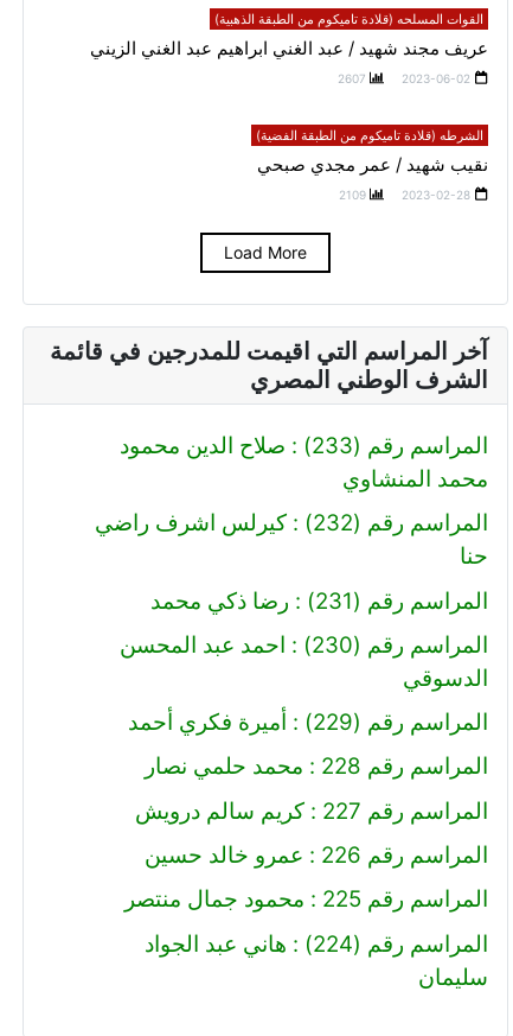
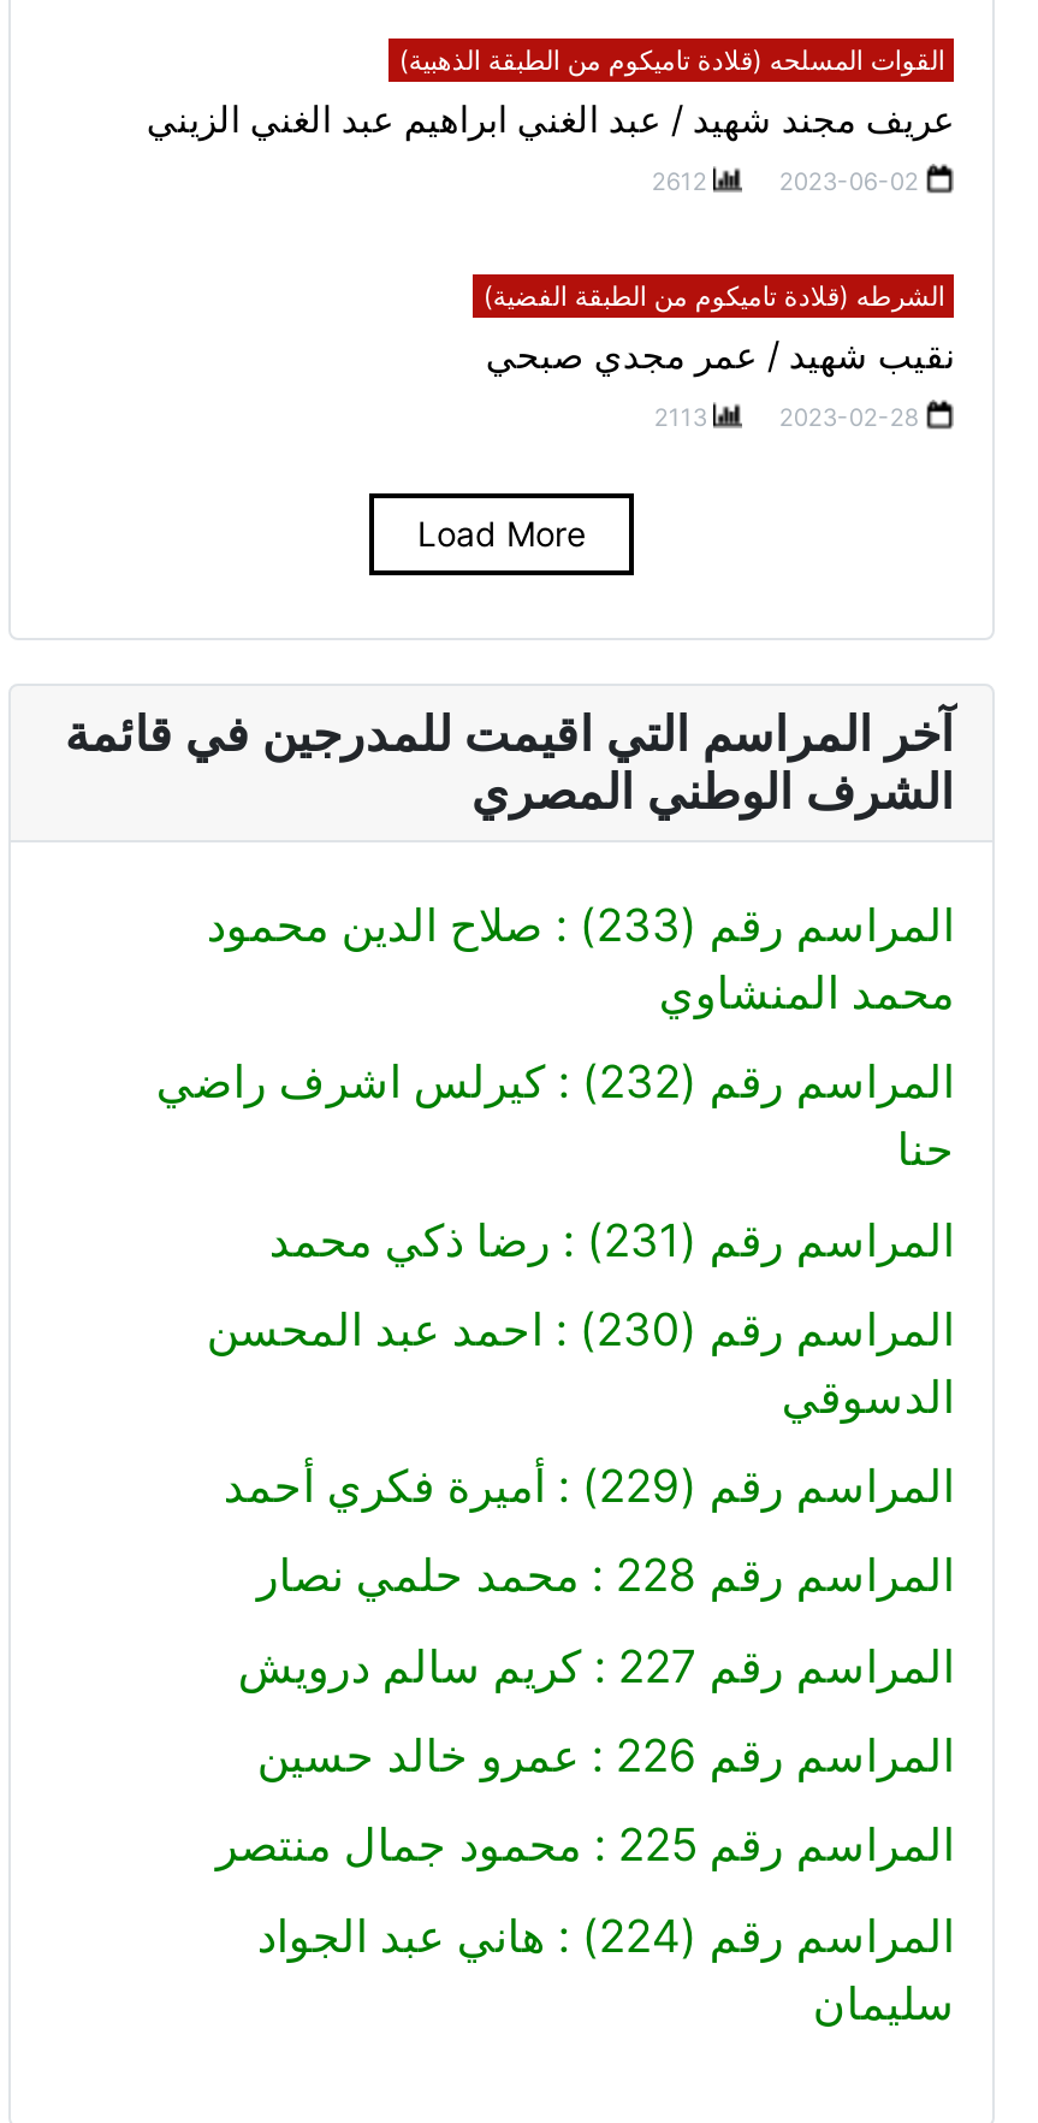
[338,71,366,85] 2607 -> [651,165,707,194] 2612
[339,187,366,201] 2109 -> [654,401,707,430] 2113

